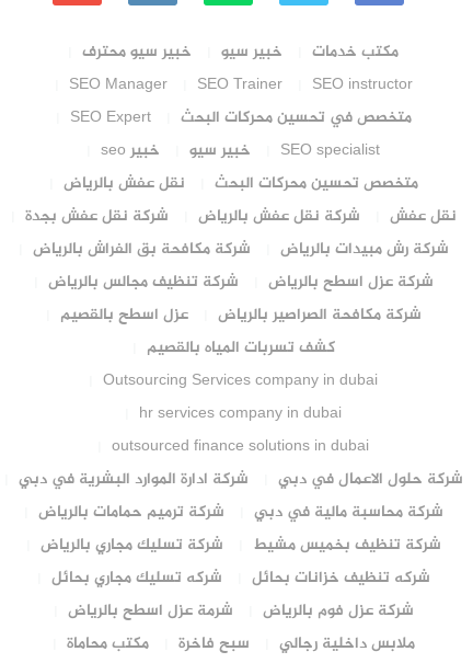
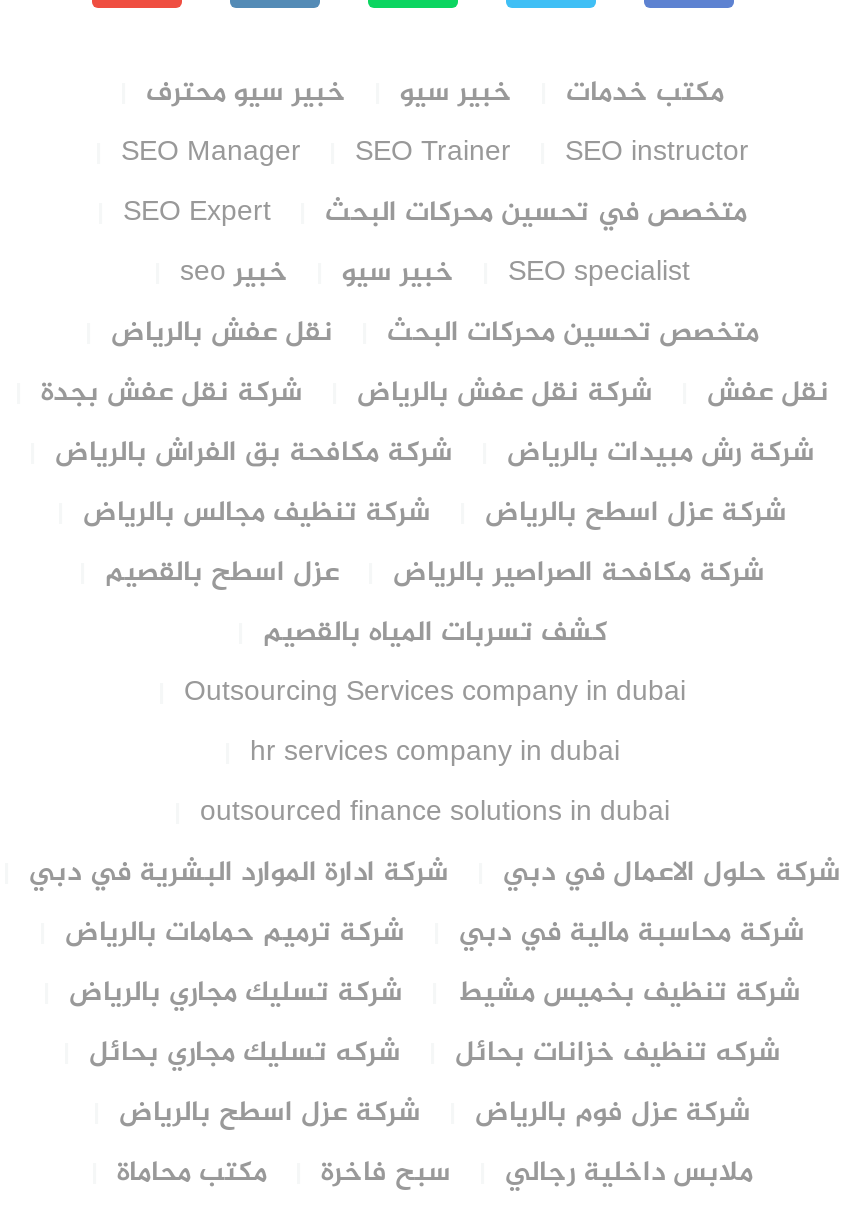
[67,599,233,624] شرمة عزل اسطح بالرياض -> [119,1091,421,1137] شركة عزل اسطح بالرياض

